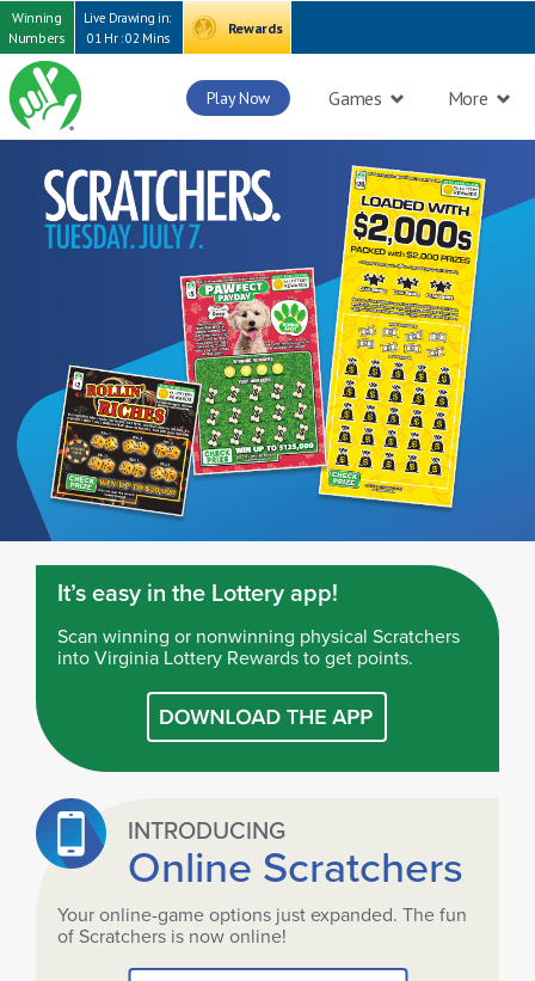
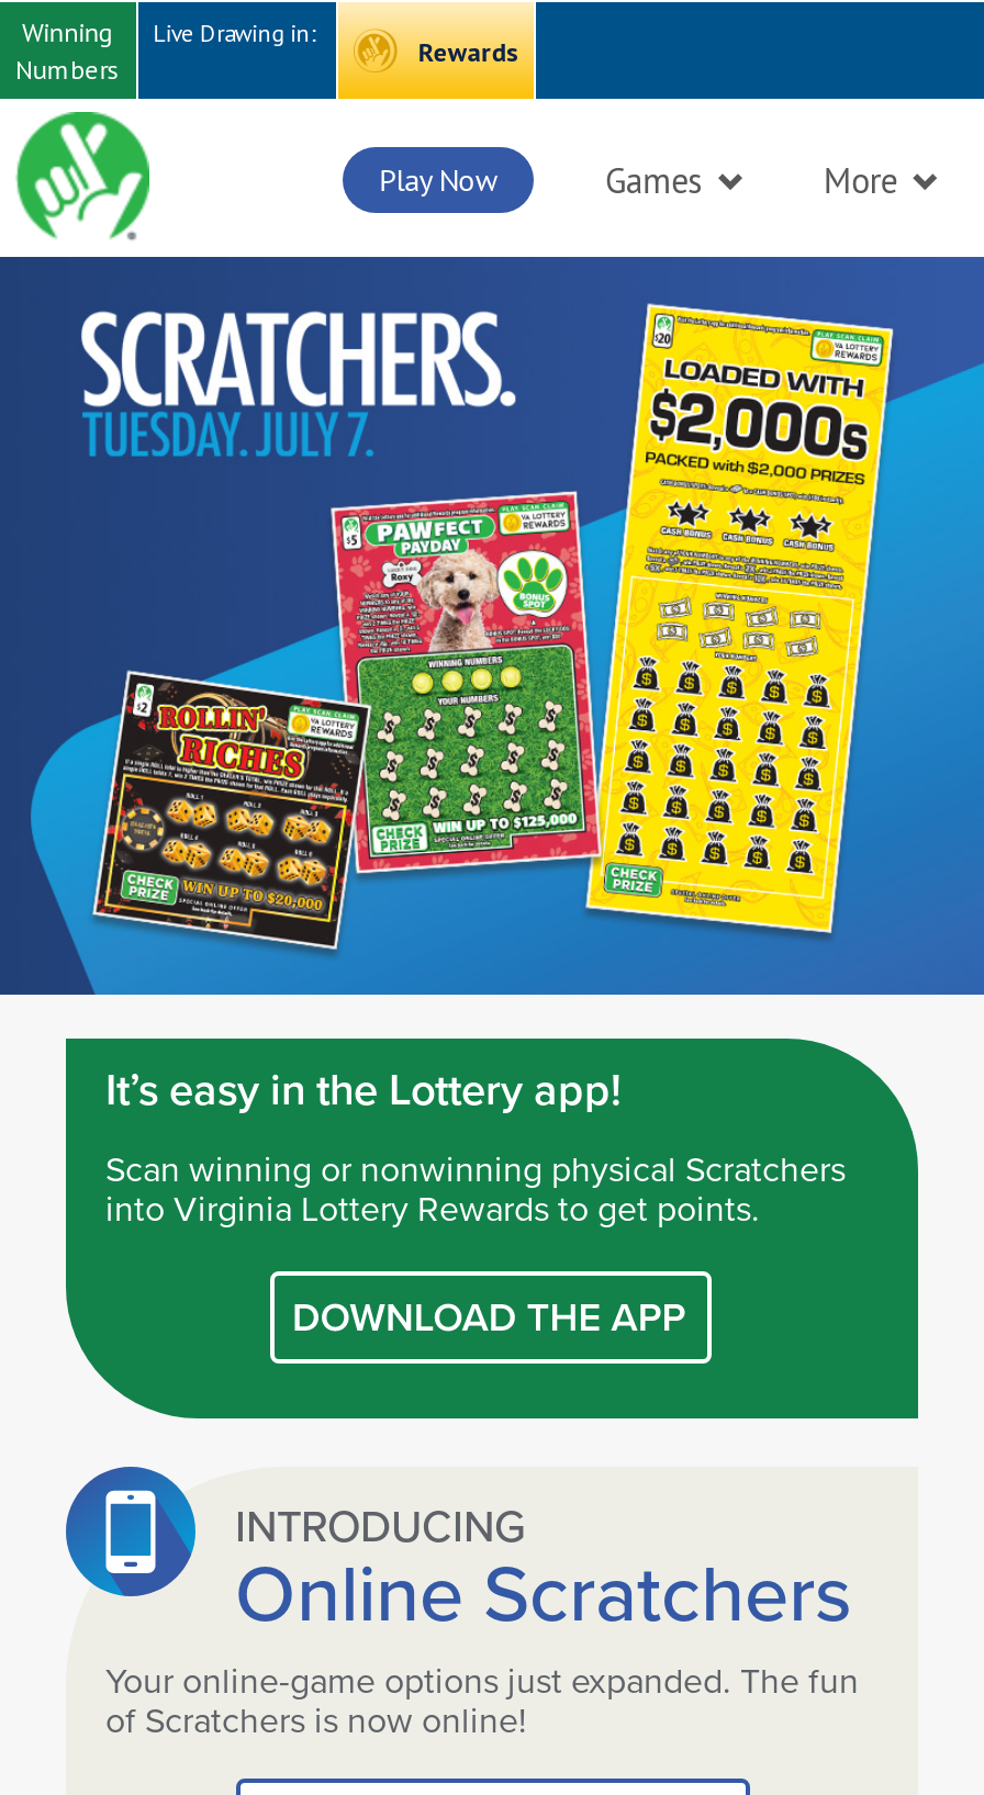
[87,30,170,47] 01 Hr : 02 Mins -> none

